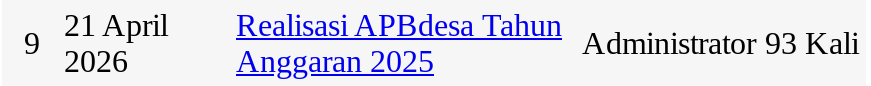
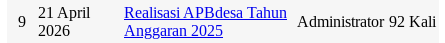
[582,26,859,60] Administrator 93 Kali -> [297,13,435,30] Administrator 92 Kali

